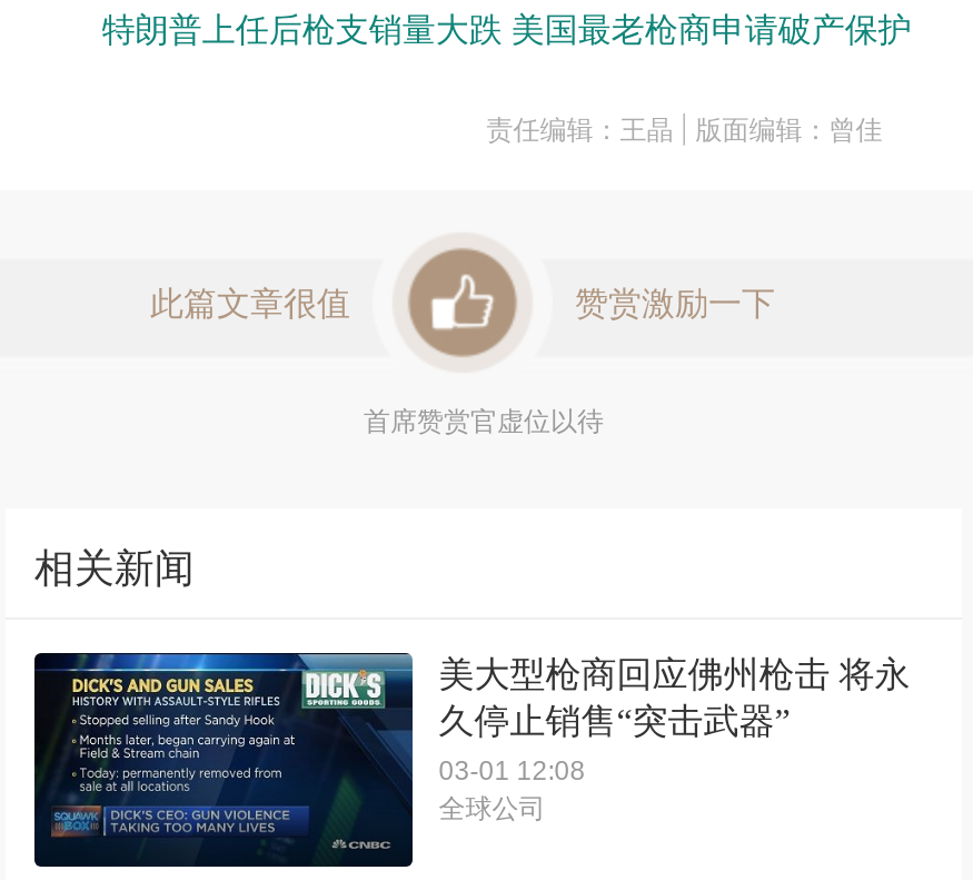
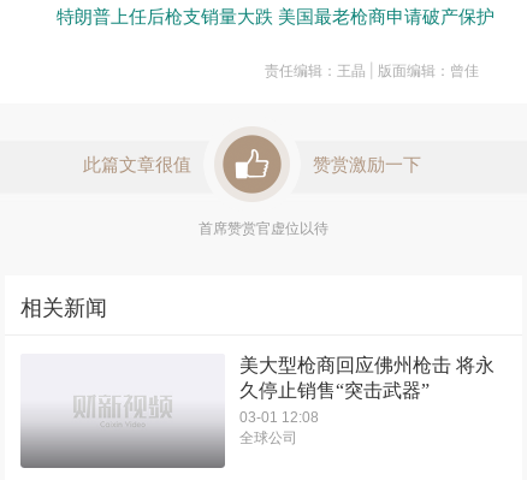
[32,651,415,869] [image] -> [19,354,226,469] [image]

